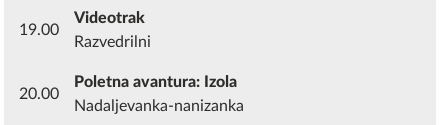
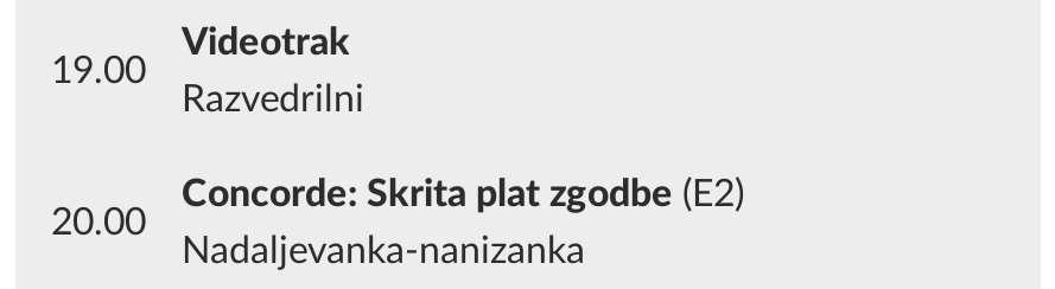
[74,74,237,90] Poletna avantura: Izola -> [182,175,744,213] Concorde: Skrita plat zgodbe (E2)

